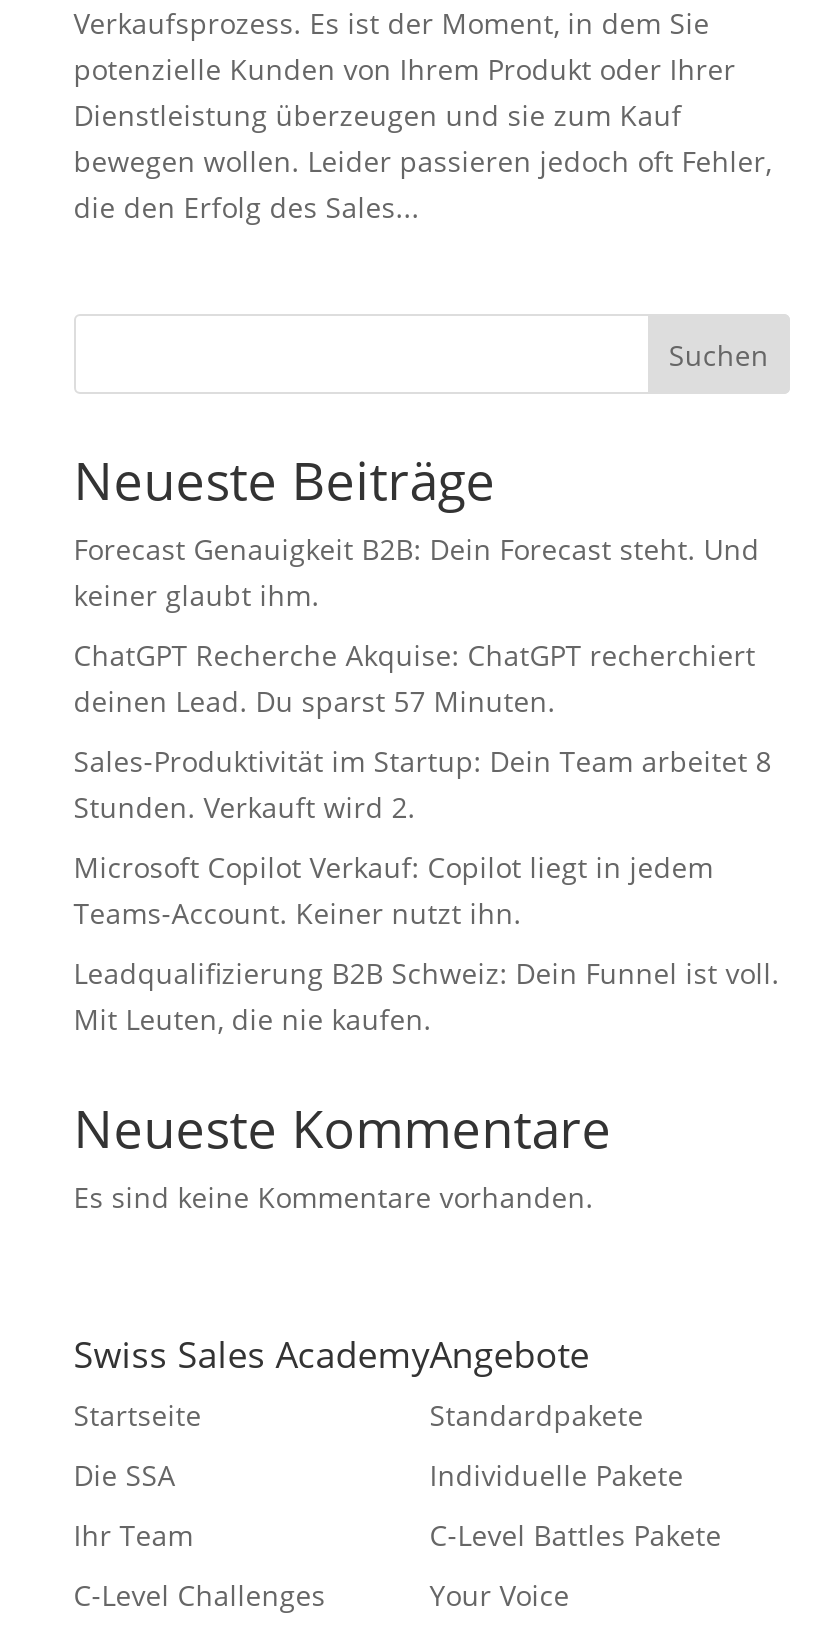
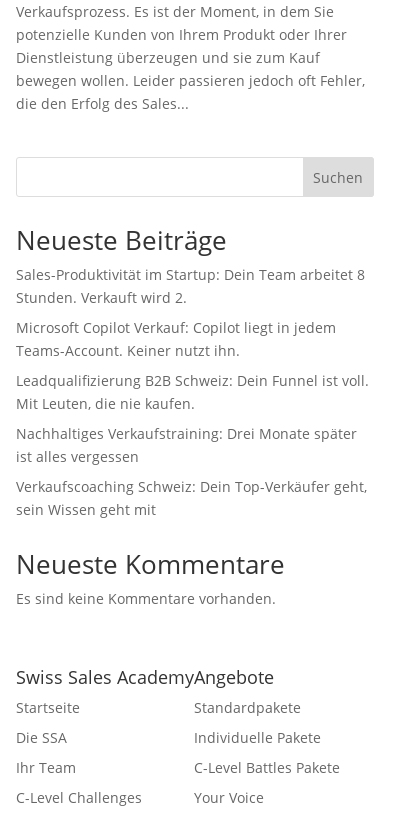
[74,530,760,720] Forecast Genauigkeit B2B: Dein Forecast steht. Und | keiner glaubt ihm. | ChatGPT Recherche Akquise: ChatGPT recherchiert | deinen Lead. Du sparst 57 Minuten. -> none
moved [74,742,780,1038] -> [16,265,369,413]: Sales-Produktivität im Startup: Dein Team arbeitet 8 | Stunden. Verkauft wird 2. | Microsoft Copilot Verkauf: Copilot liegt in jedem | Teams-Account. Keiner nutzt ihn. | Leadqualifizierung B2B Schweiz: Dein Funnel ist voll. | Mit Leuten, die nie kaufen.
none -> [16,424,367,519] Nachhaltiges Verkaufstraining: Drei Monate später | ist alles vergessen | Verkaufscoaching Schweiz: Dein Top-Verkäufer geht, | sein Wissen geht mit

